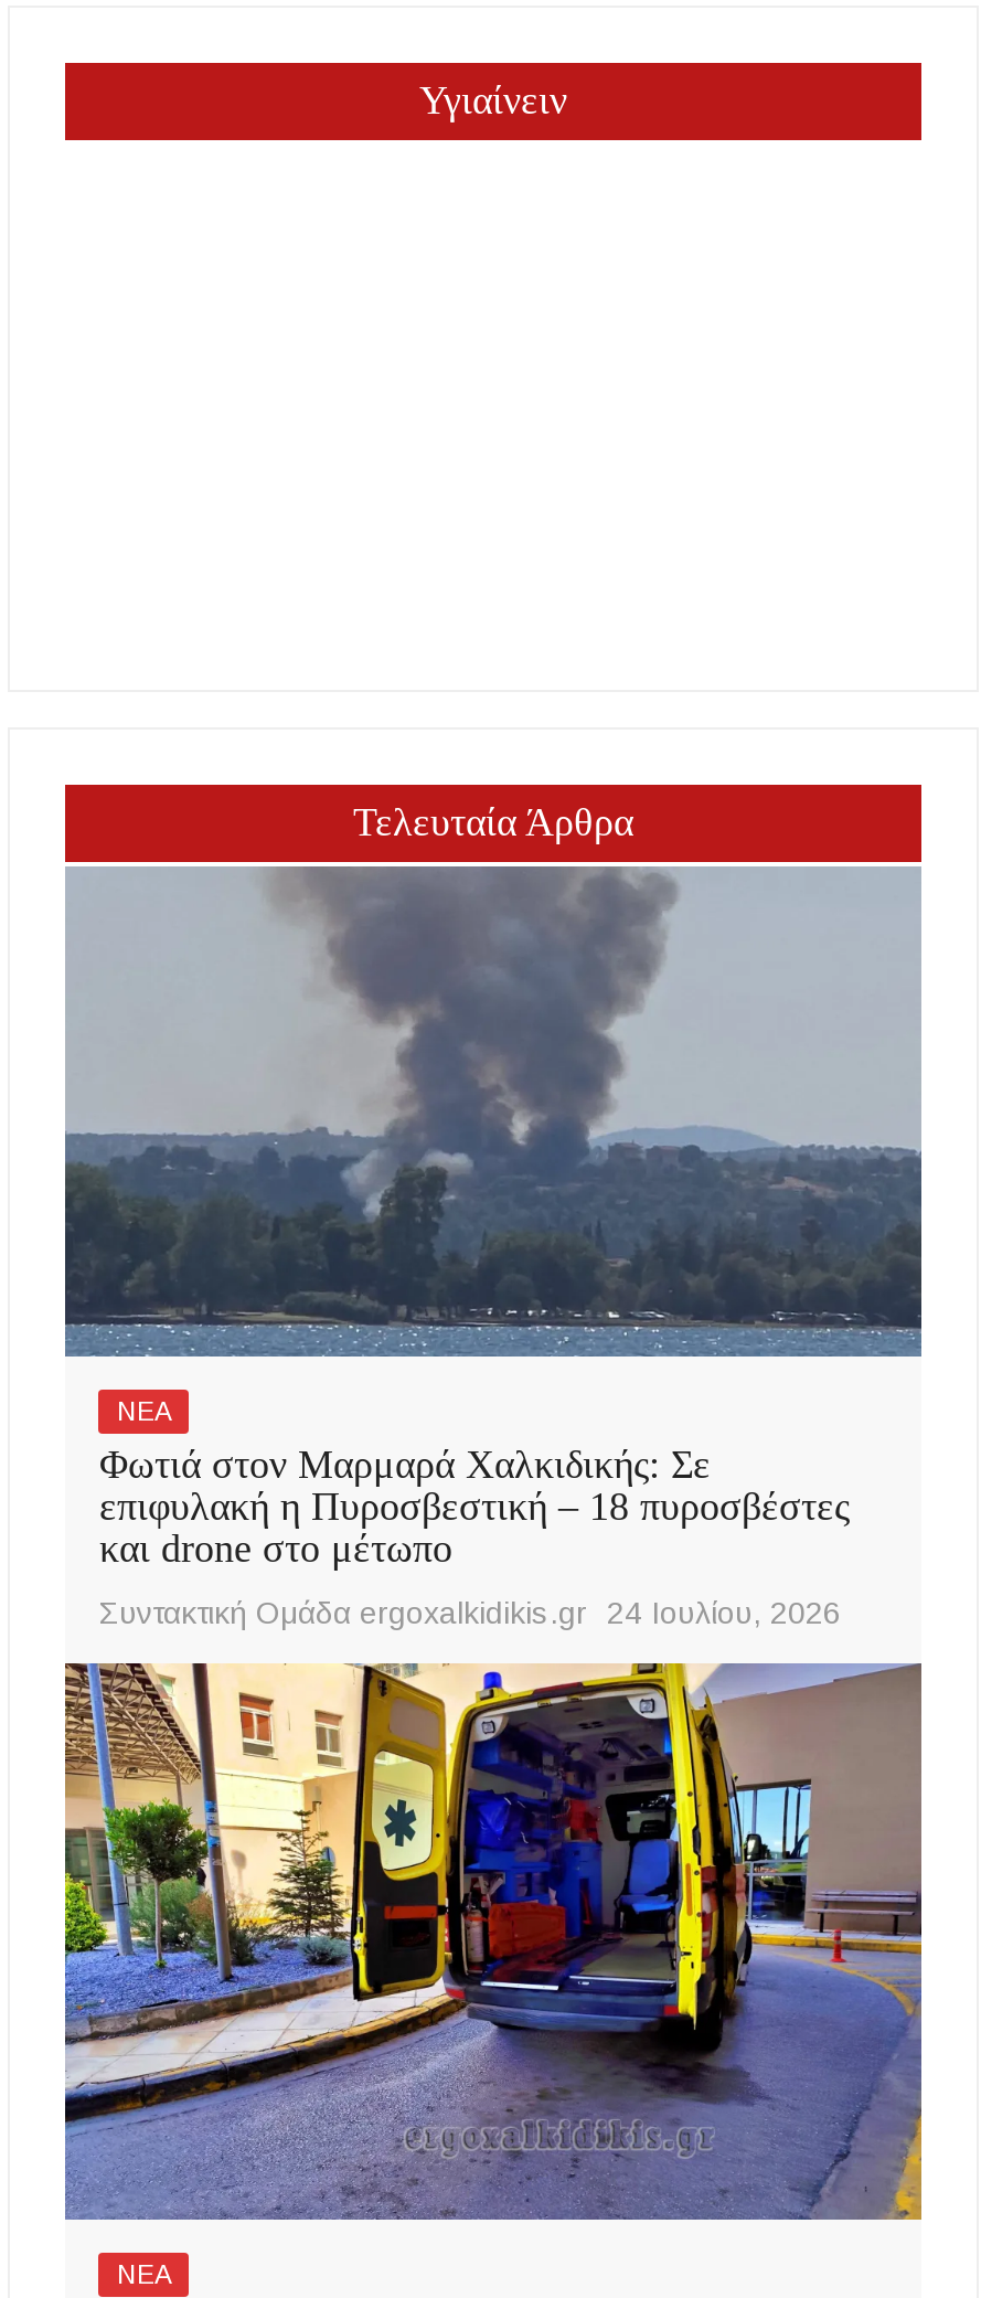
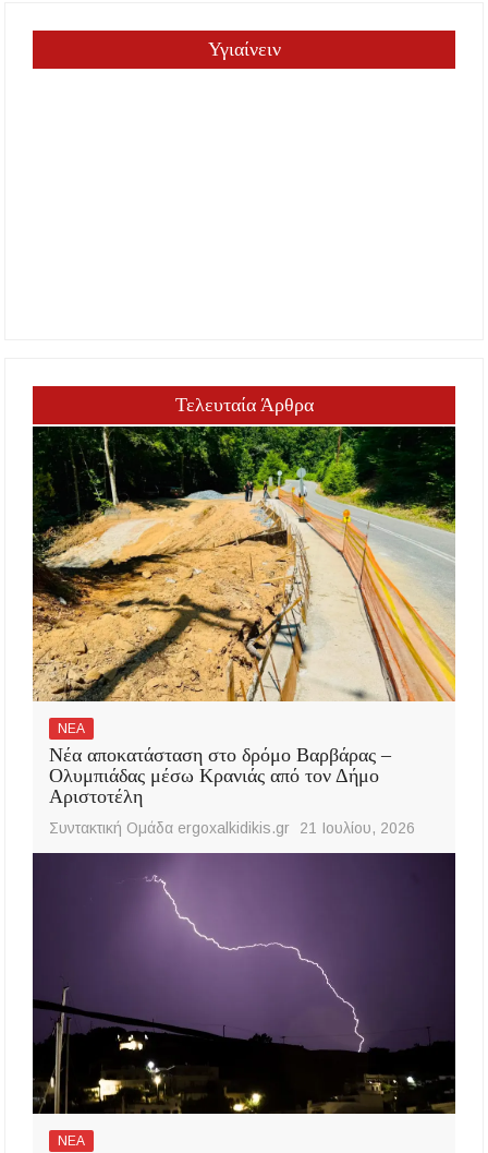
[63,864,924,1570] [image] | Φωτιά στον Μαρμαρά Χαλκιδικής: Σε | επιφυλακή η Πυροσβεστική – 18 πυροσβέστες | και drone στο μέτωπο -> [32,425,456,807] [image] | Νέα αποκατάσταση στο δρόμο Βαρβάρας – | Ολυμπιάδας μέσω Κρανιάς από τον Δήμο | Αριστοτέλη
[99,1595,841,1630] Συντακτική Ομάδα ergoxalkidikis.gr 24 Ιουλίου, 2026 -> [50,819,416,837] Συντακτική Ομάδα ergoxalkidikis.gr 21 Ιουλίου, 2026
[63,1661,924,2220] [image] -> [32,852,456,1115] [image]

